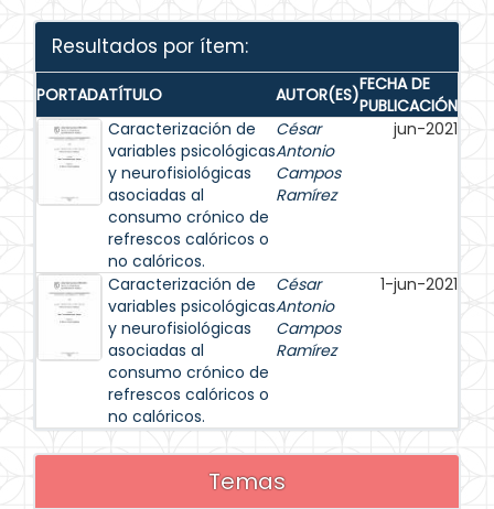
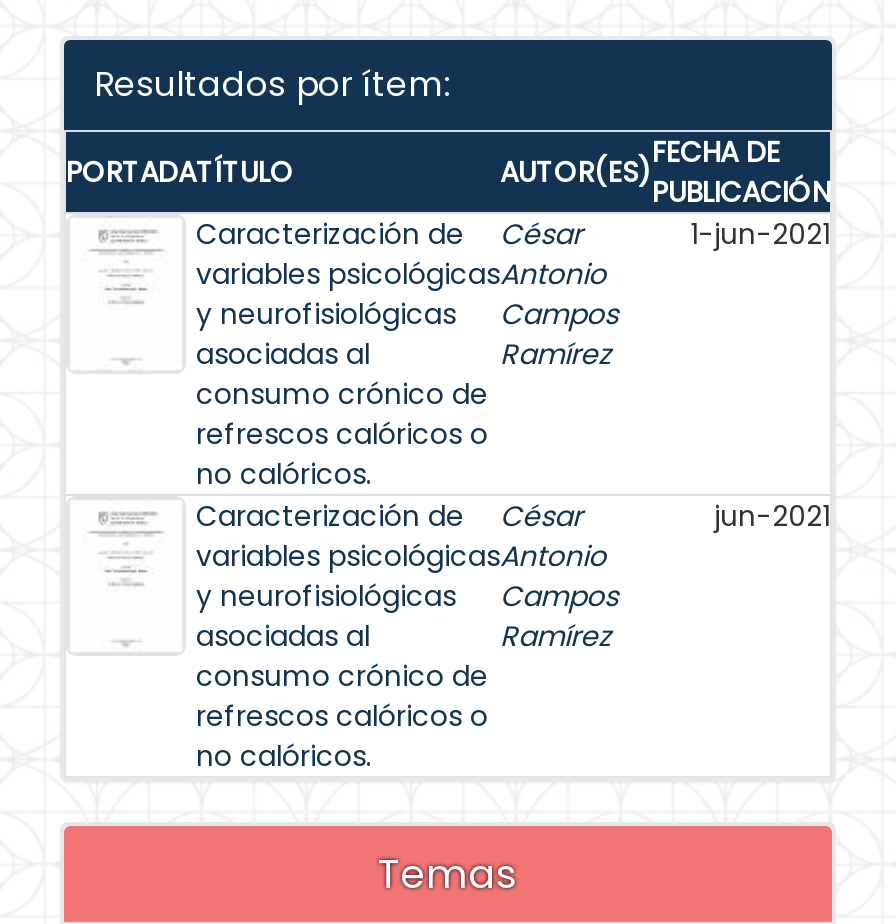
[394,118,458,140] jun-2021 -> [690,214,830,254] 1-jun-2021
[380,273,458,295] 1-jun-2021 -> [714,496,830,536] jun-2021

